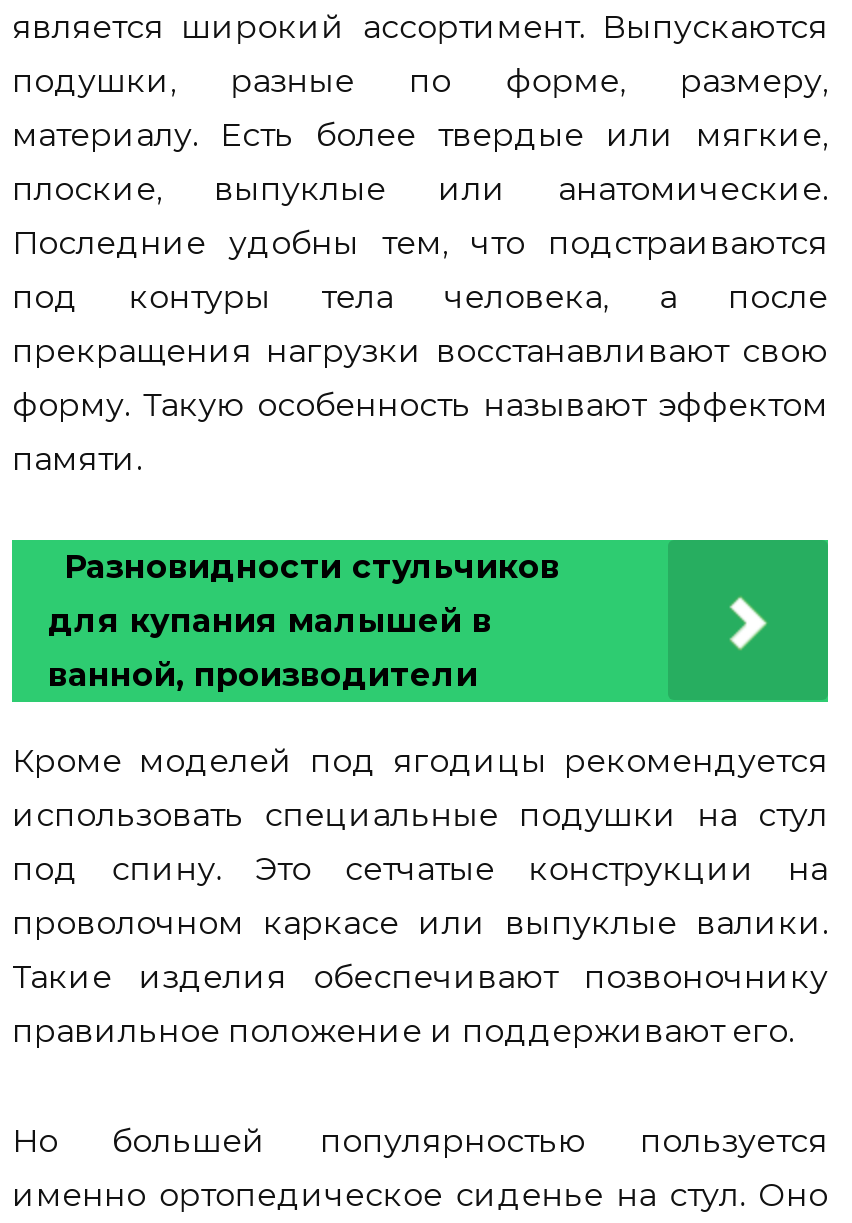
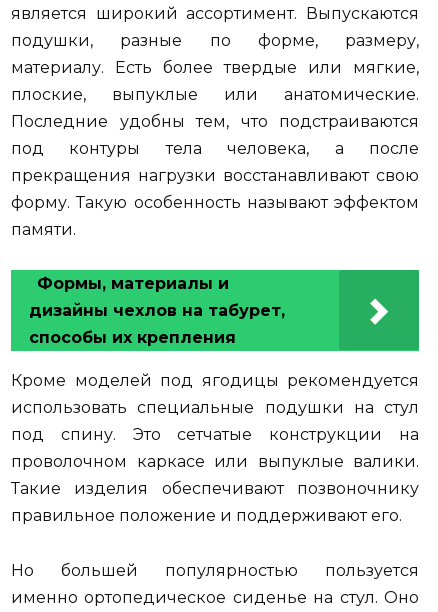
[48,549,560,695] Разновидности стульчиков | для купания малышей в | ванной, производители -> [29,274,285,347] Формы, материалы и | дизайны чехлов на табурет, | способы их крепления

